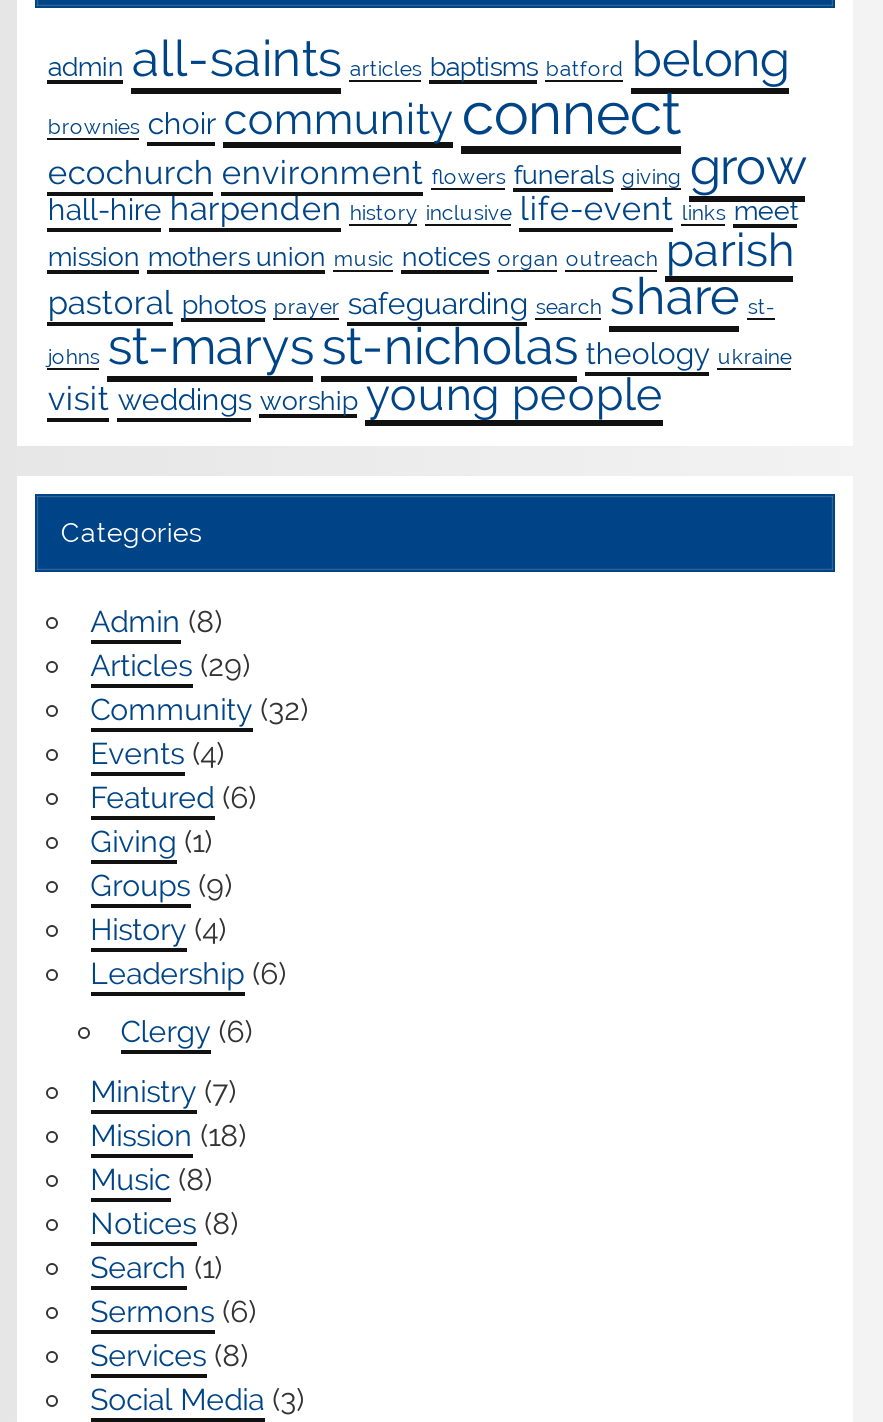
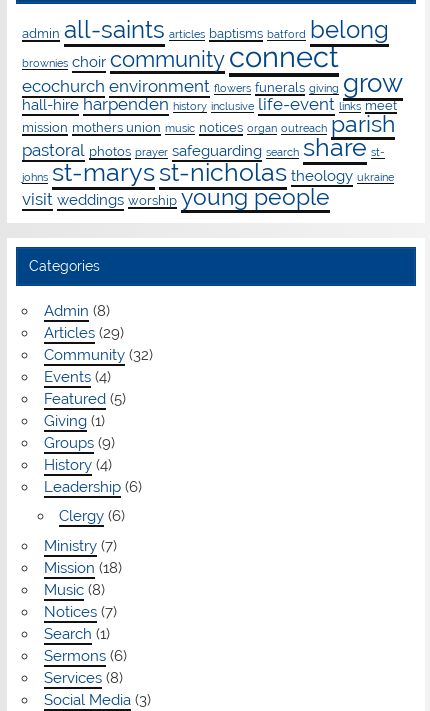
[90,780,256,816] Featured (6) -> [44,390,126,408] Featured (5)
[90,1206,238,1242] Notices (8) -> [44,603,117,621] Notices (7)

